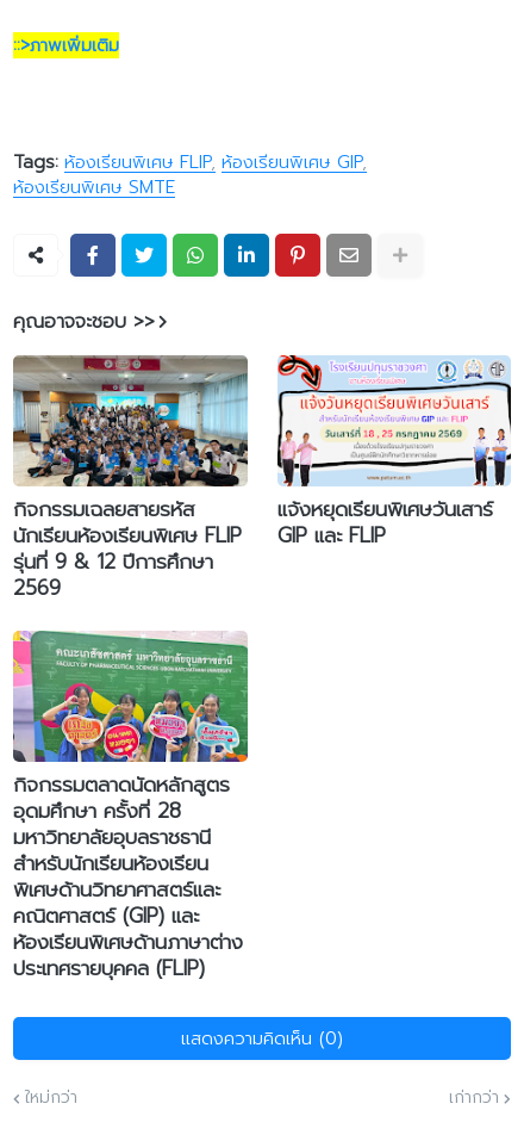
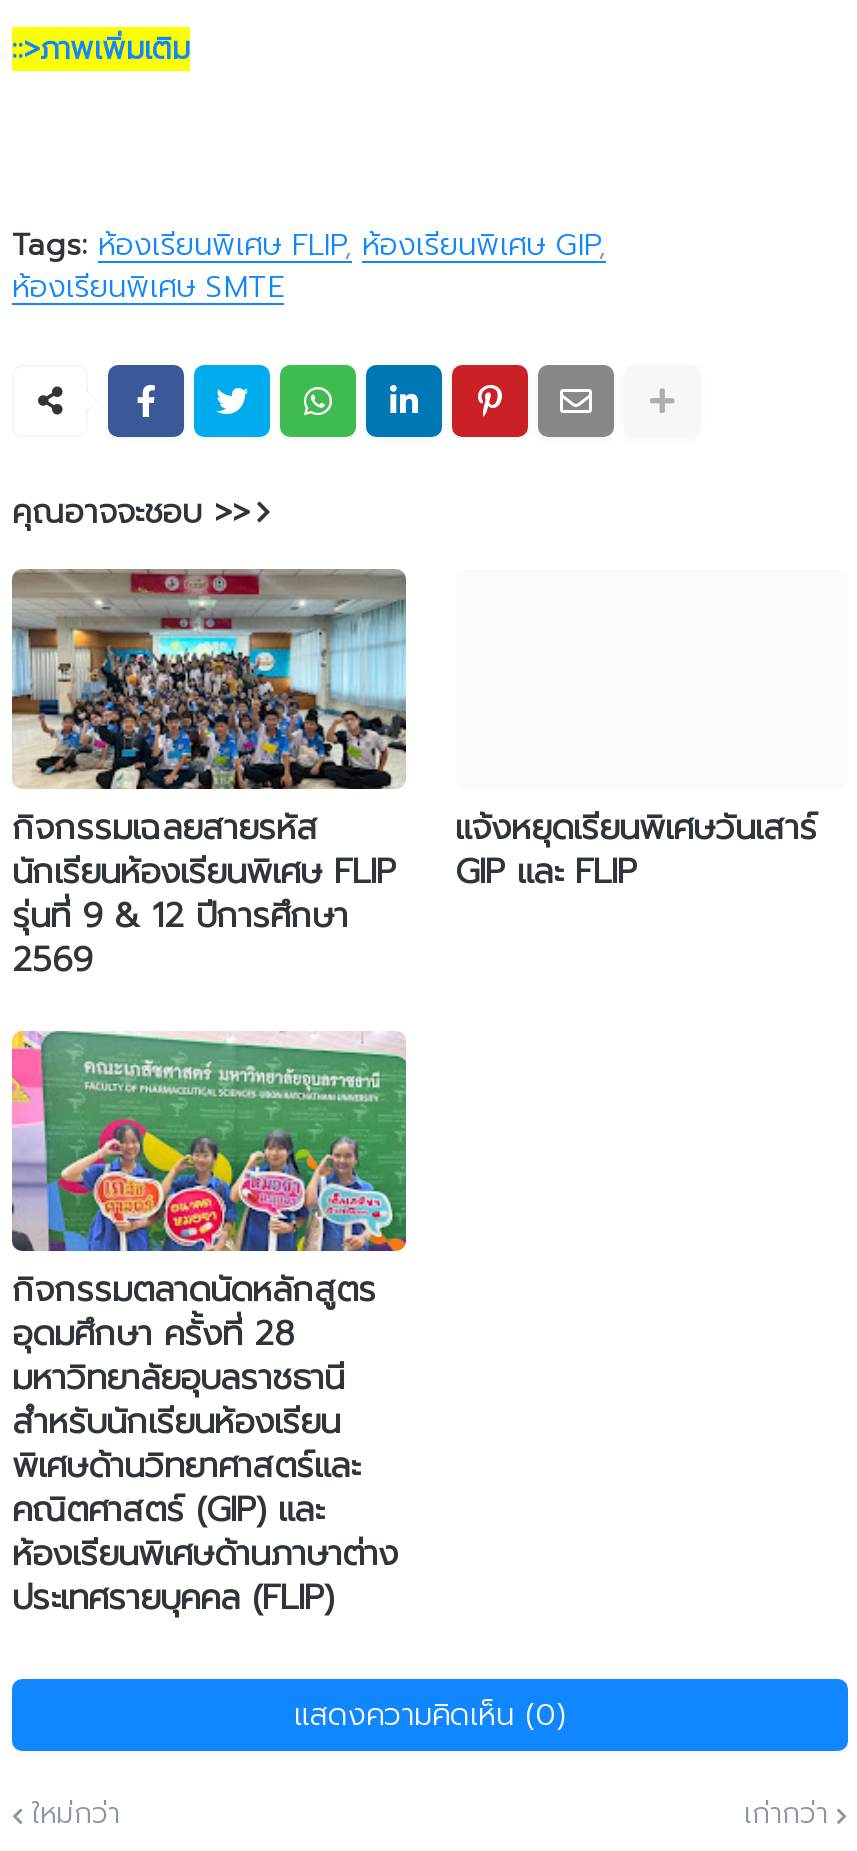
[276,354,512,488] [image] -> none

